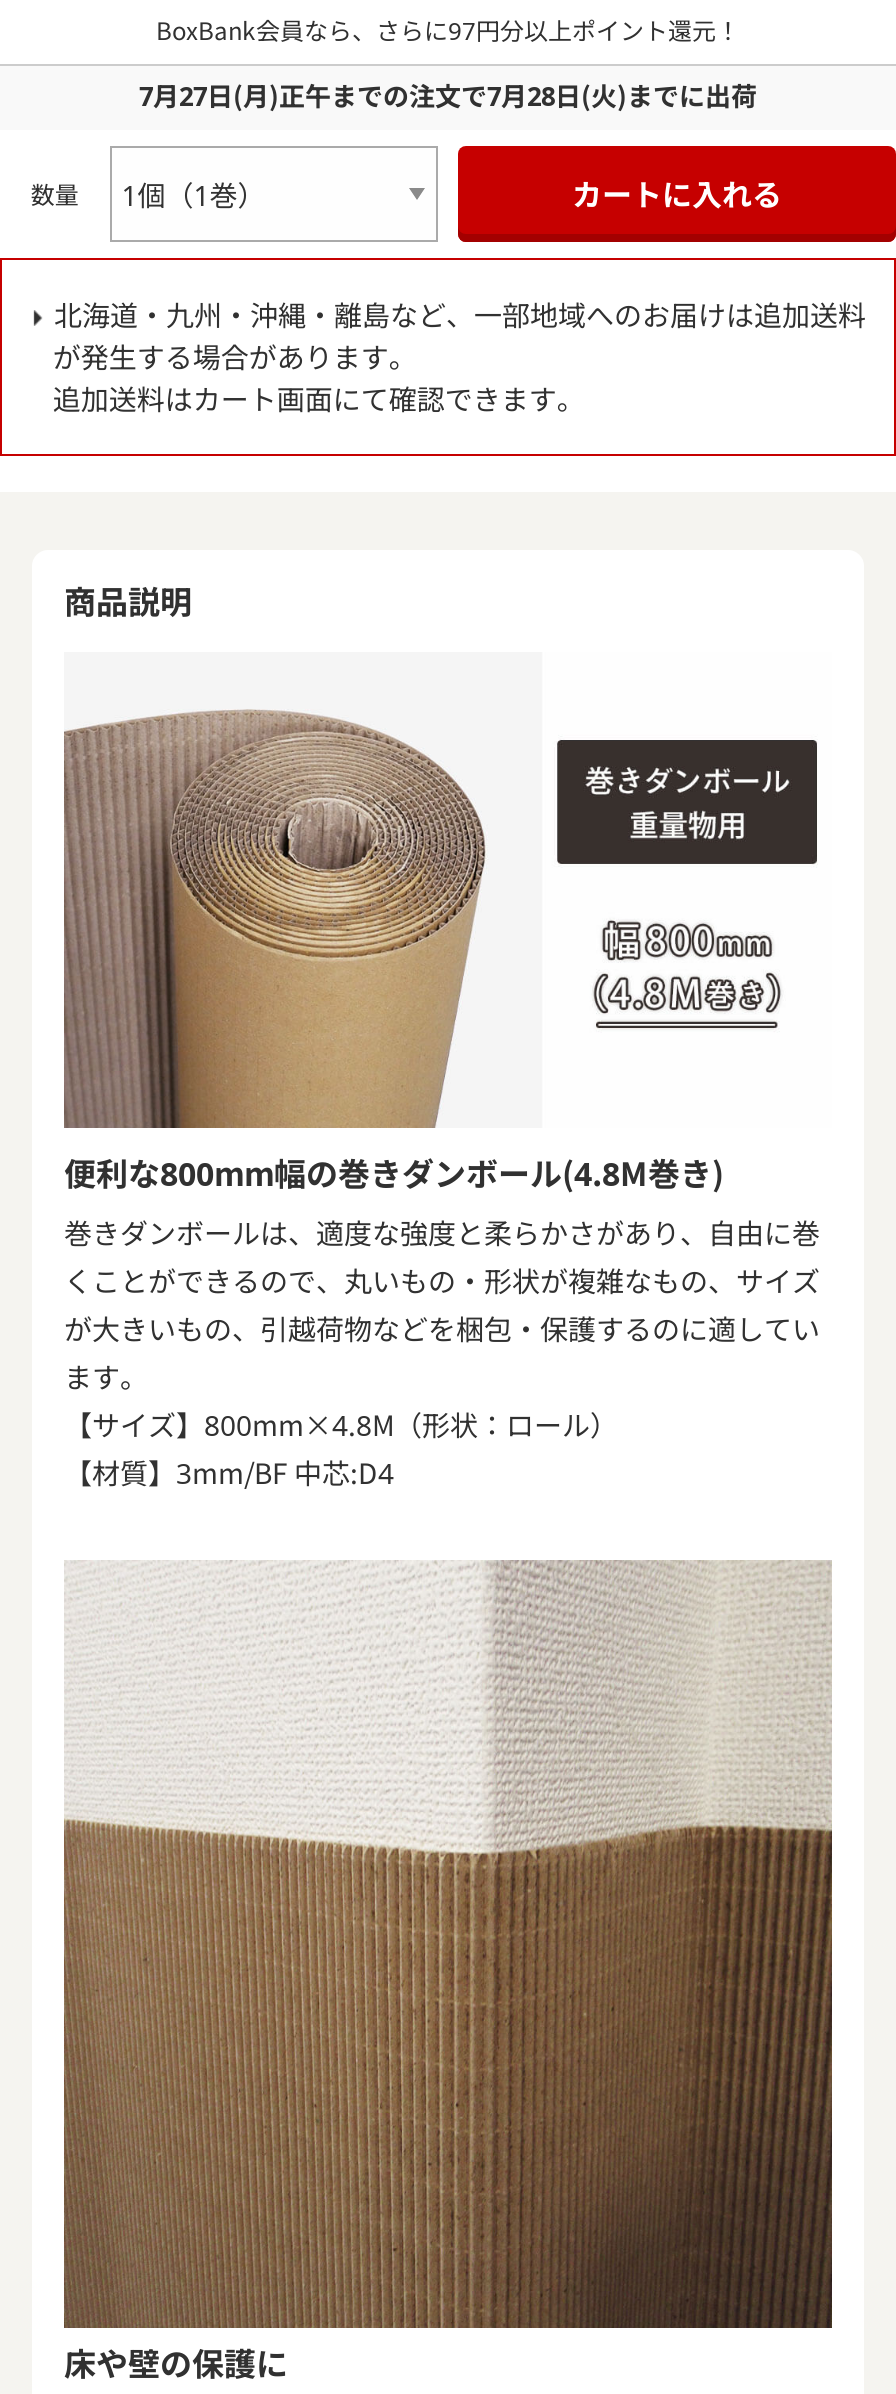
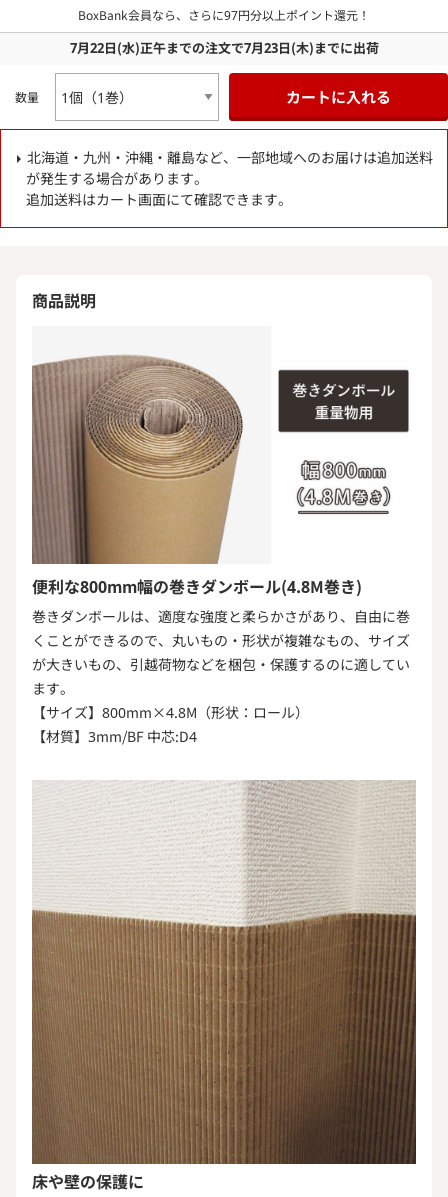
[139,76,757,114] 7月27日(月)正午までの注文で7月28日(火)までに出荷 -> [69,38,378,57] 7月22日(水)正午までの注文で7月23日(木)までに出荷

